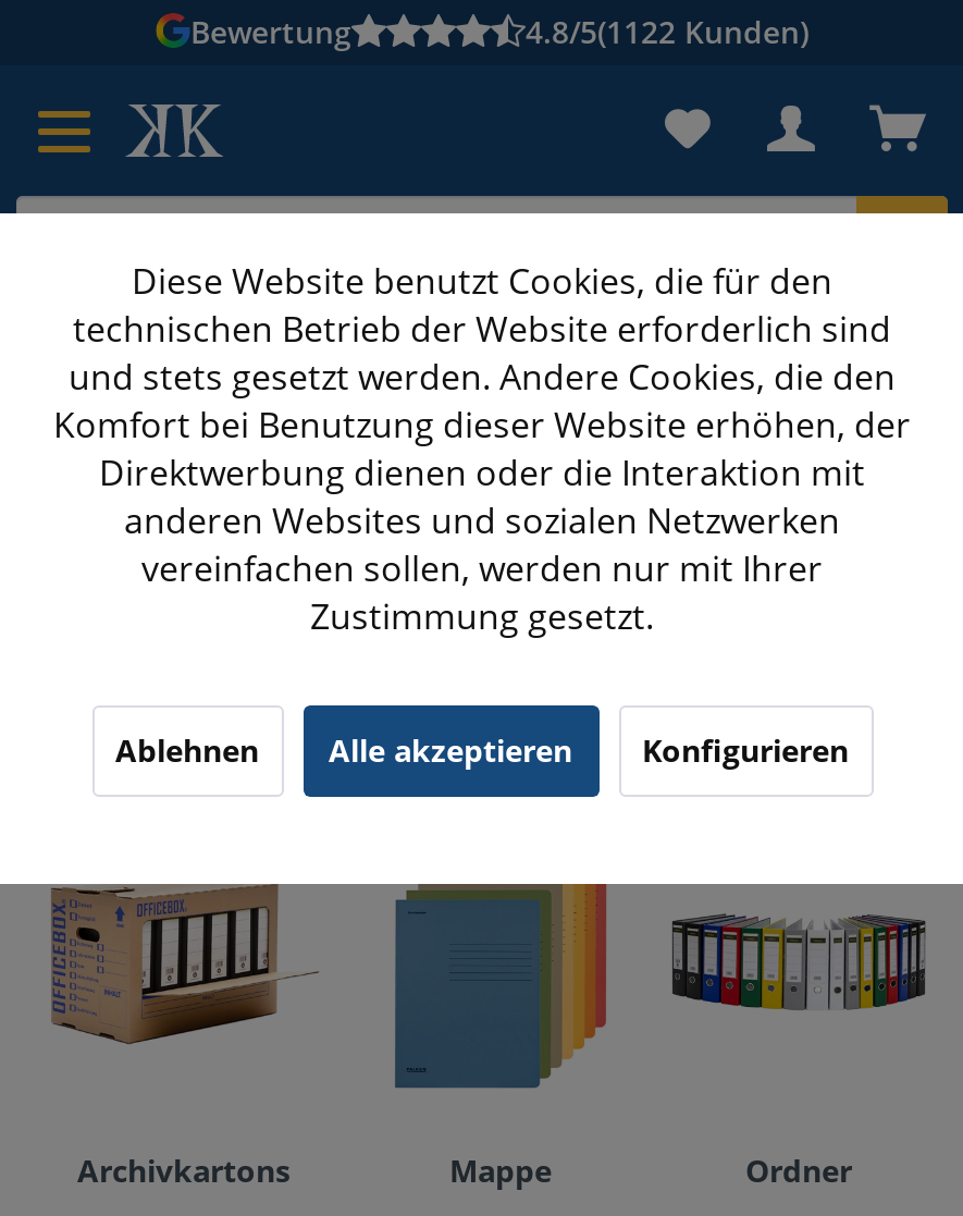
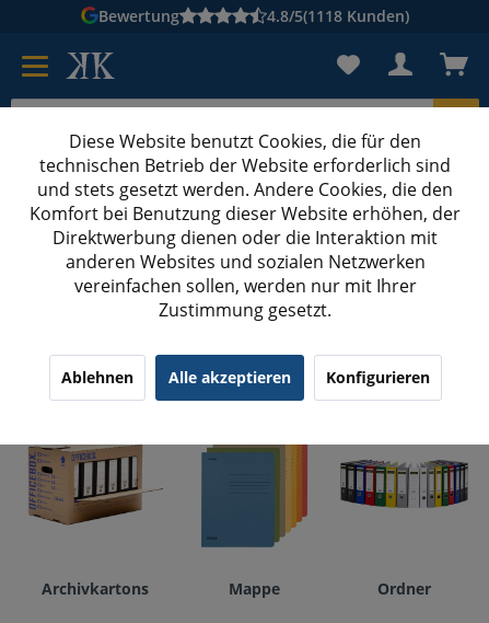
[526,10,808,51] 4.8/5(1122 Kunden) -> [267,5,409,26] 4.8/5(1118 Kunden)

